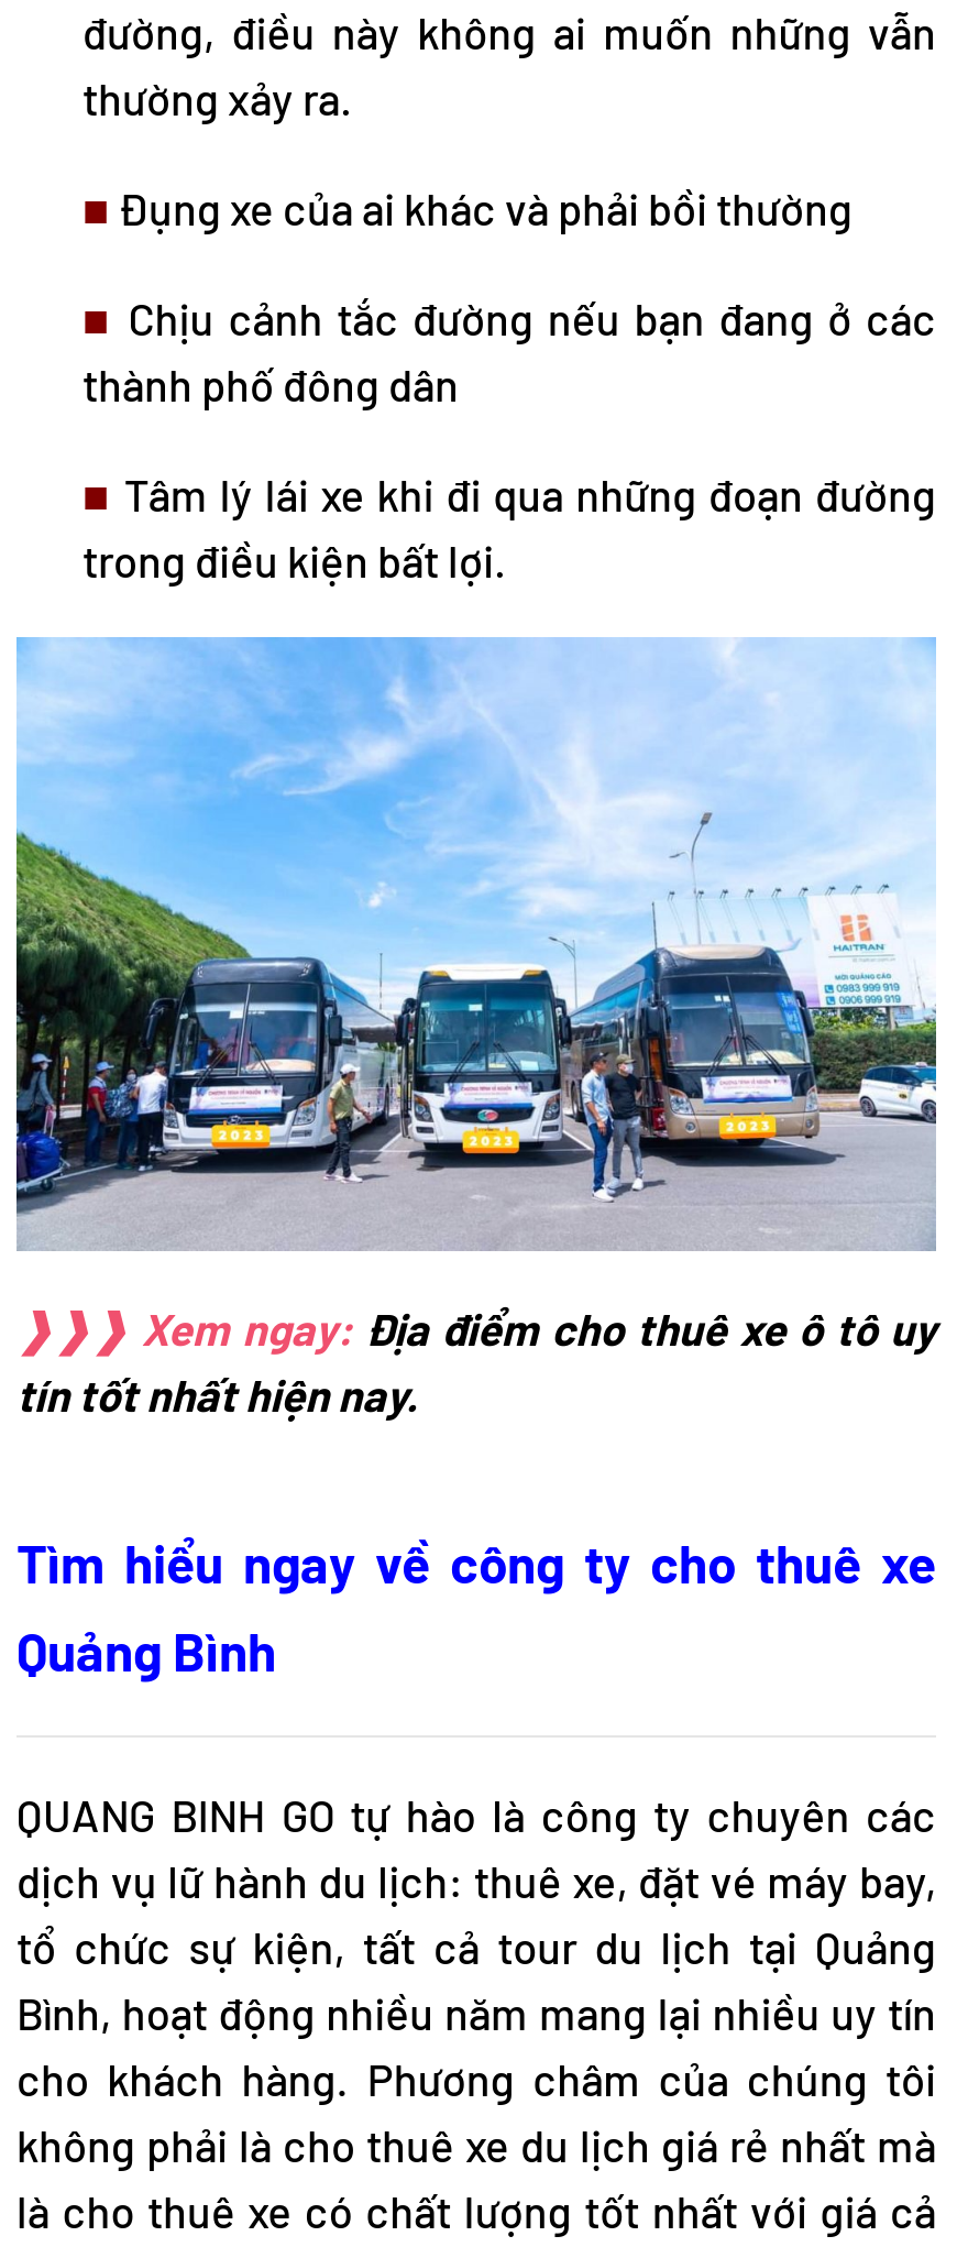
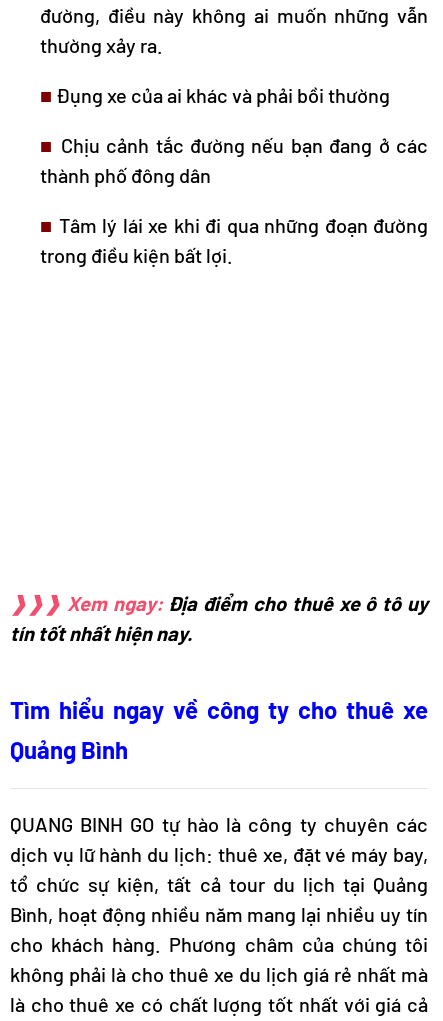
[14,636,938,1252] [image] -> none

